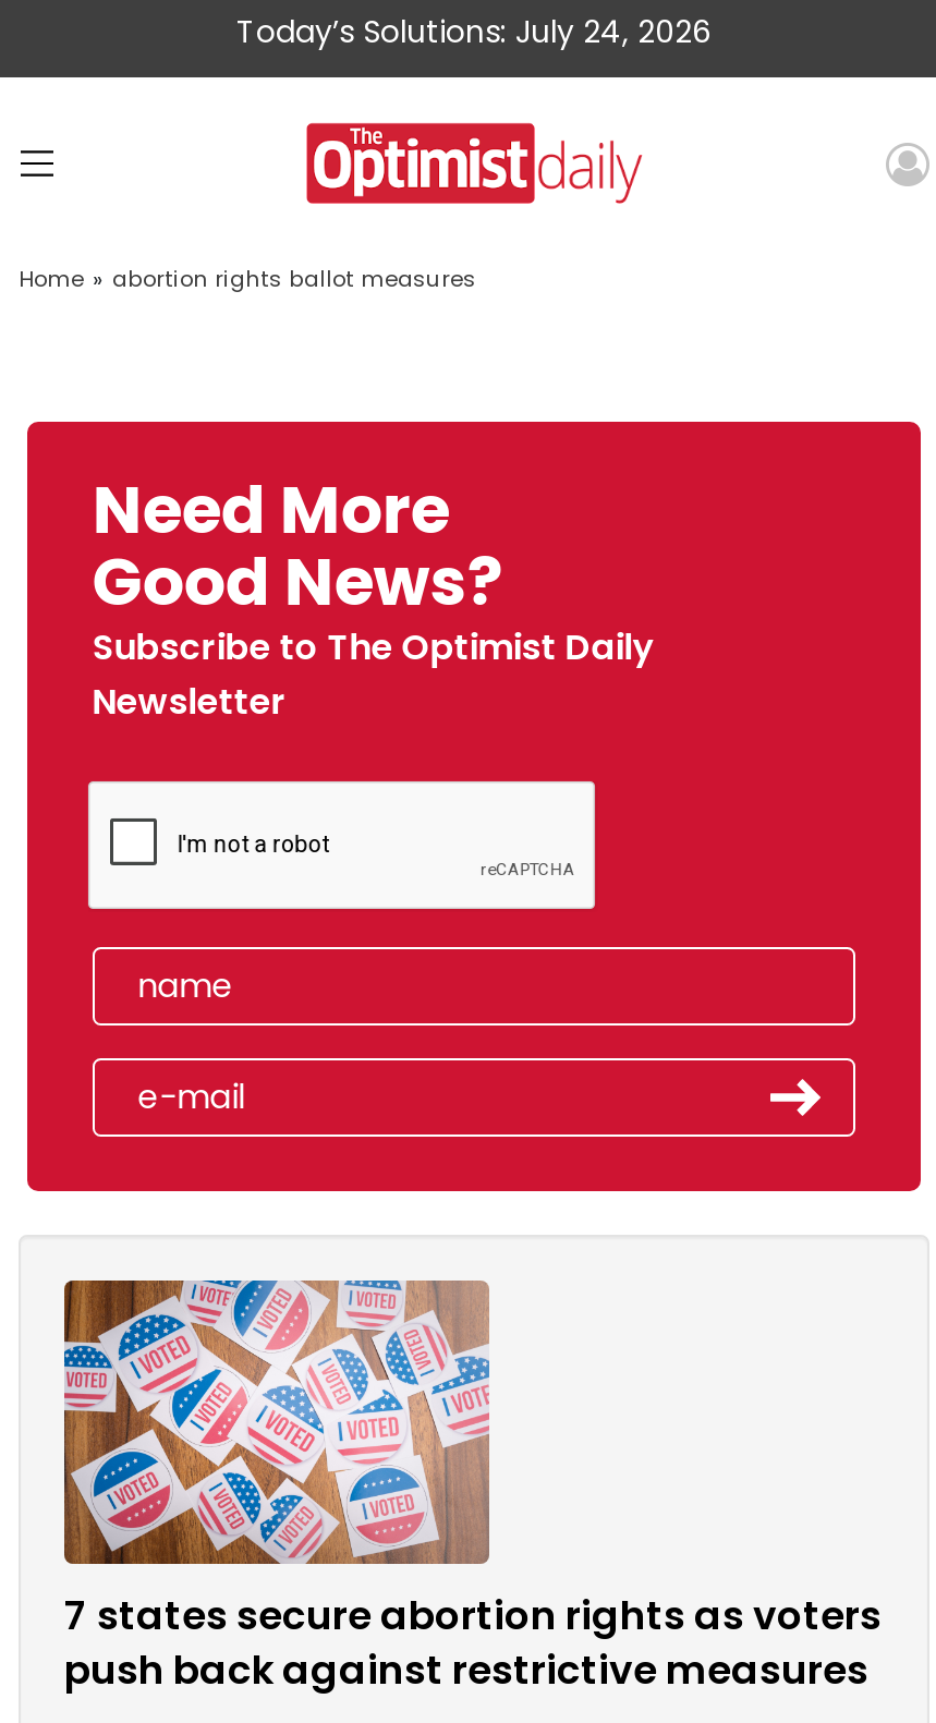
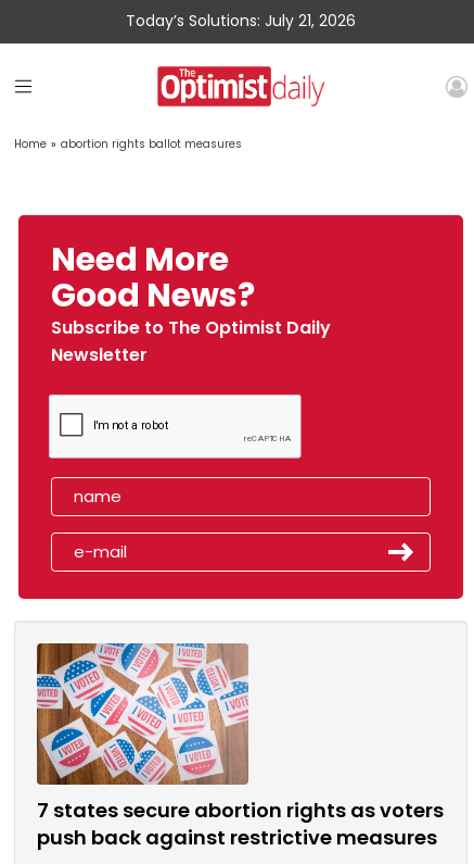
[236,10,712,53] Today’s Solutions: July 24, 2026 -> [126,10,356,32] Today’s Solutions: July 21, 2026

